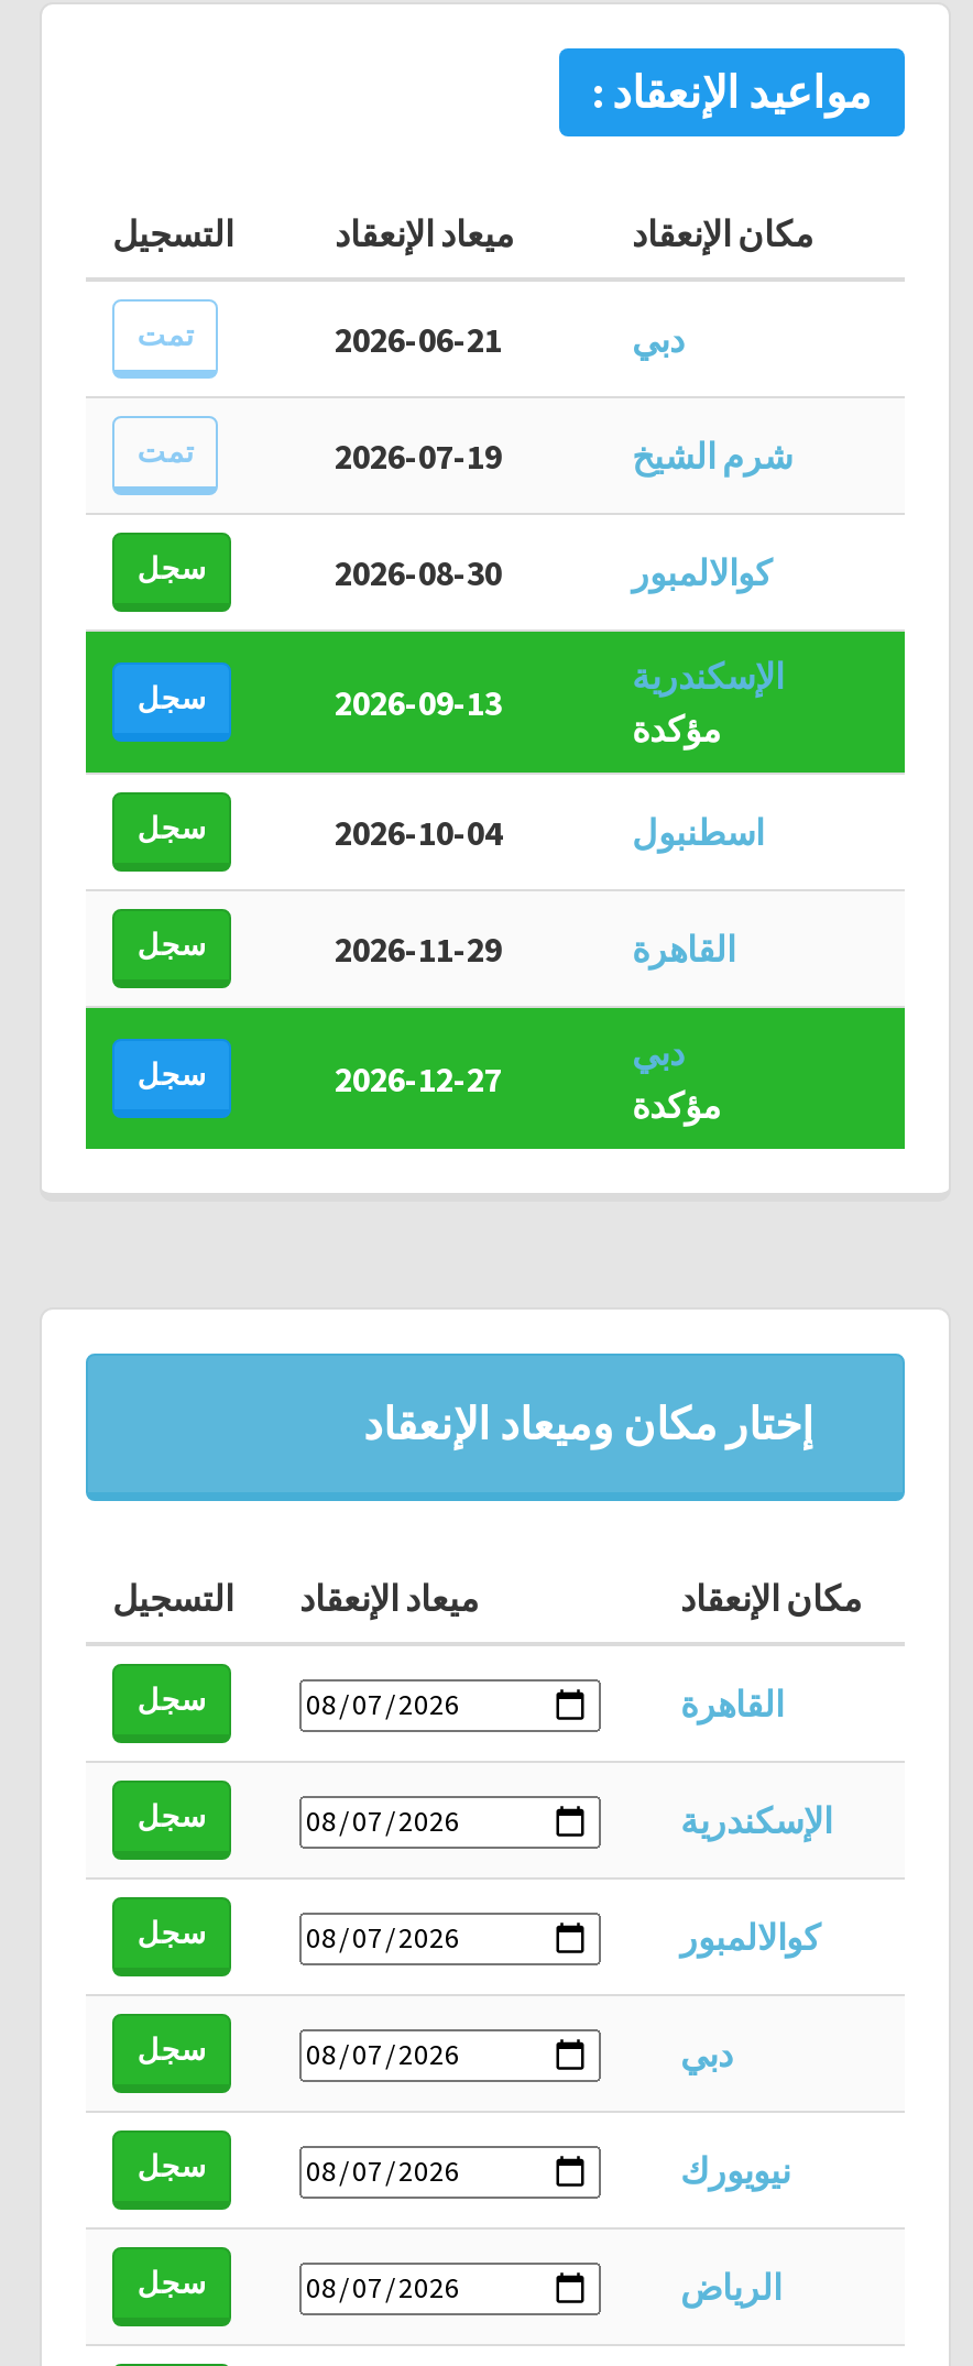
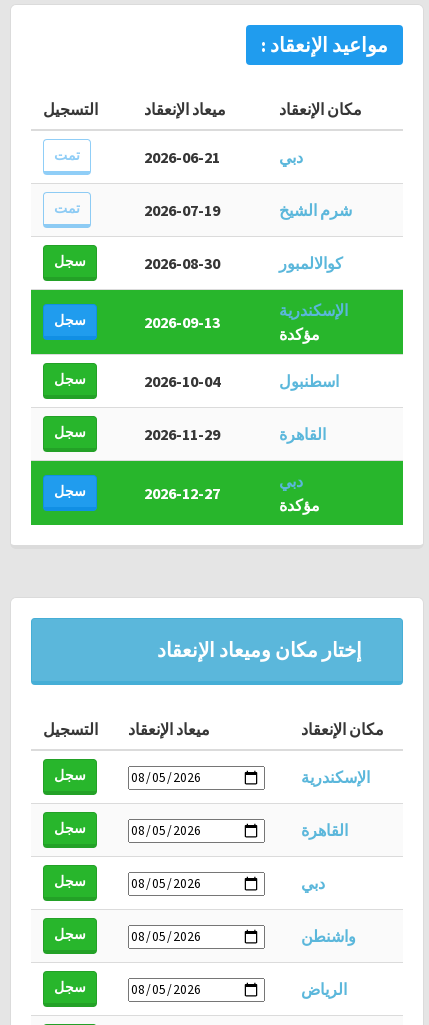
[137,1681,784,1726] القاهرة | سجل -> none
[680,1915,821,1959] كوالالمبور -> [301,820,348,840] القاهرة
[680,2149,790,2193] نيويورك -> [301,926,356,946] واشنطن

